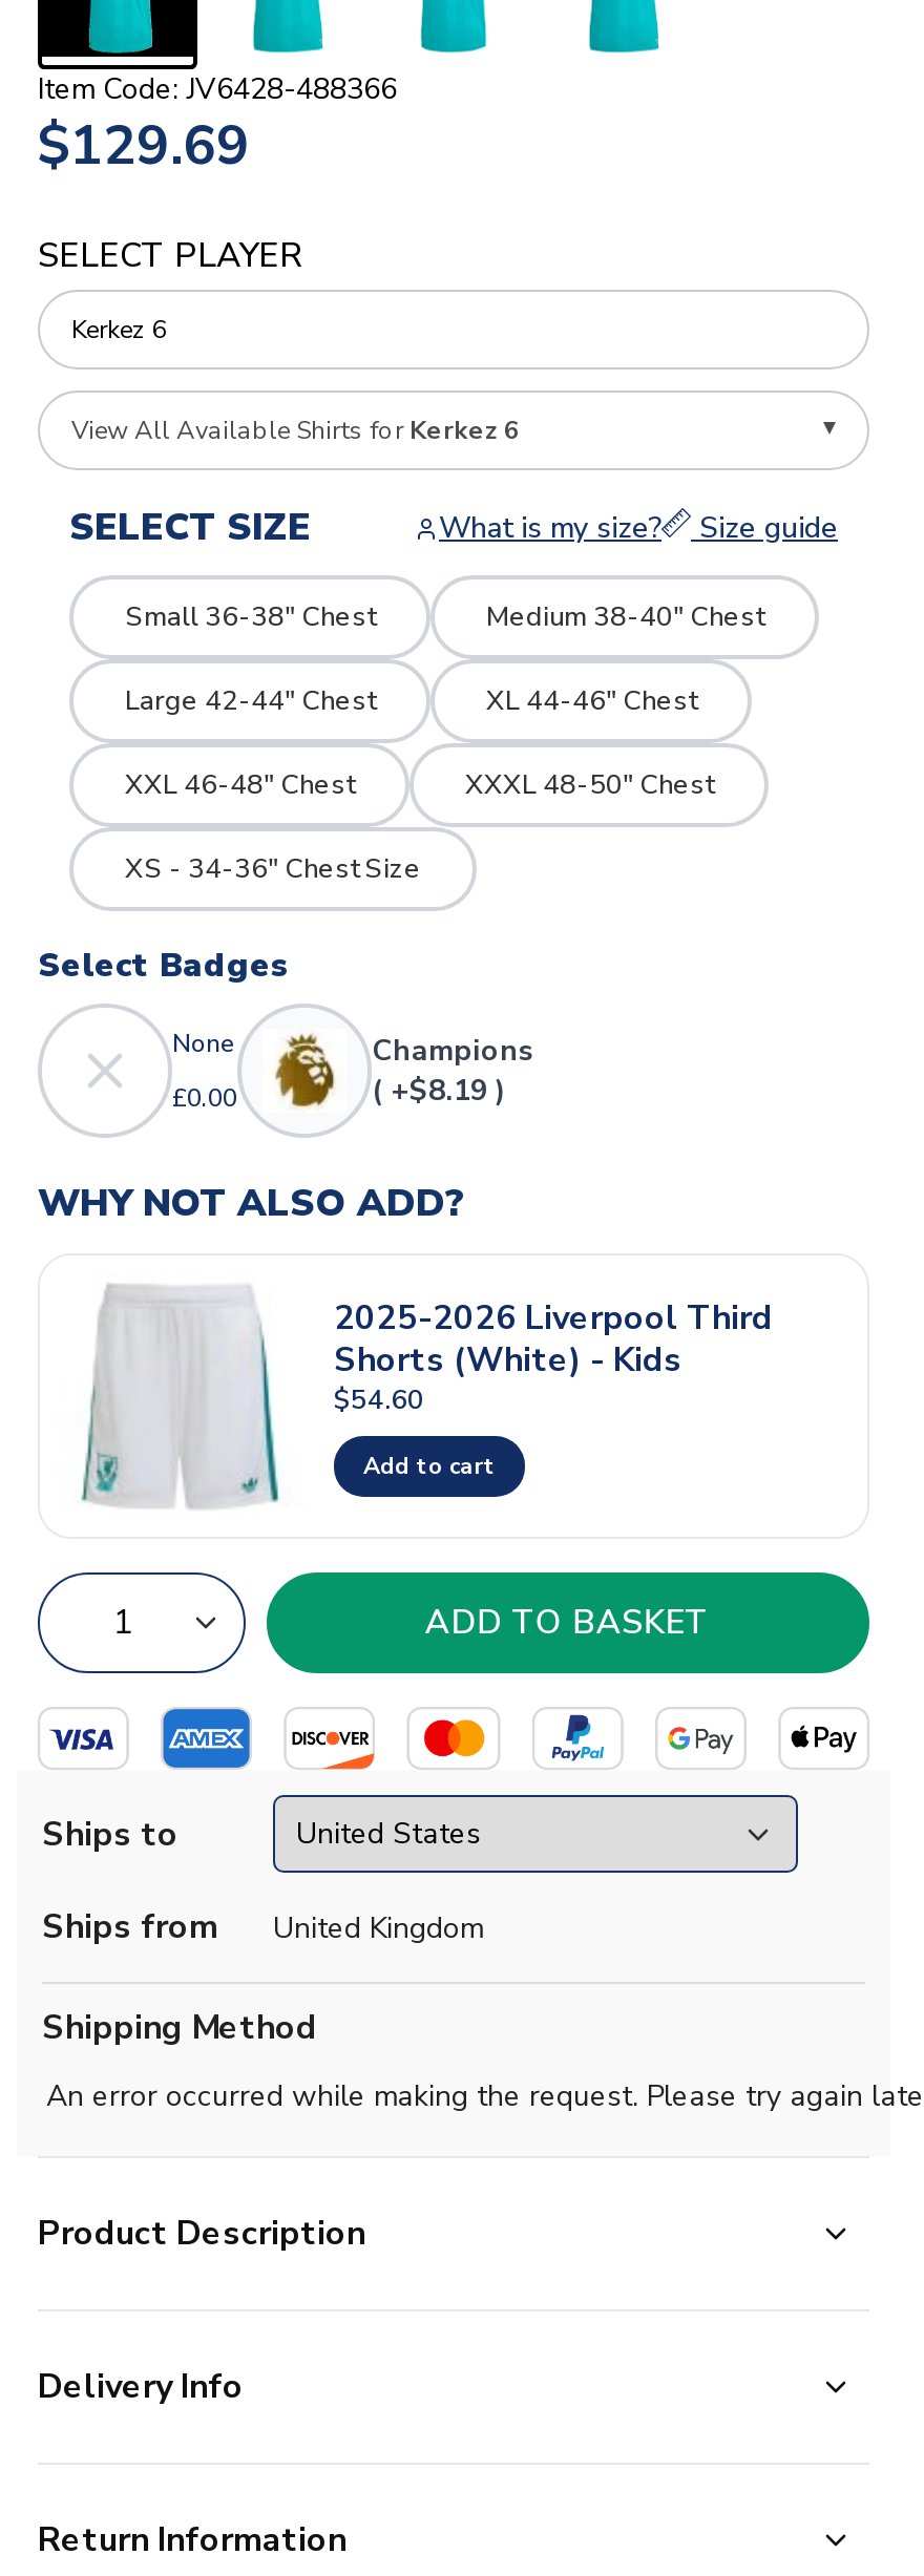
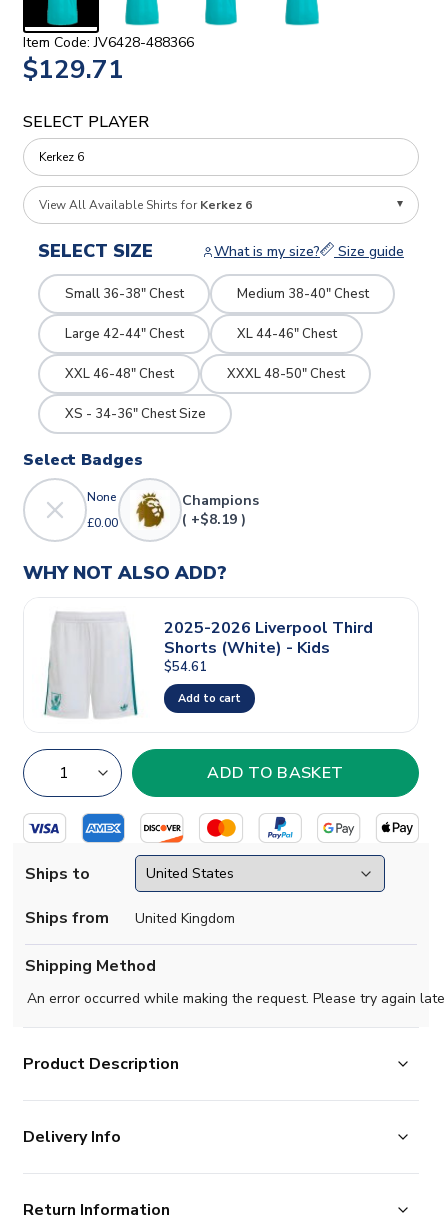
[38,109,250,183] $129.69 -> [23,52,124,87] $129.71
[334,1380,424,1418] $54.60 -> [164,657,207,675] $54.61

